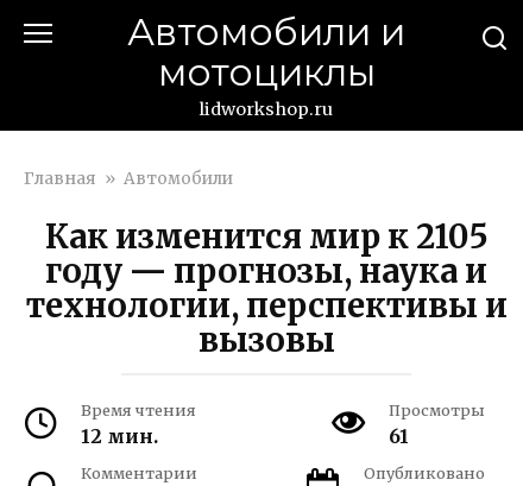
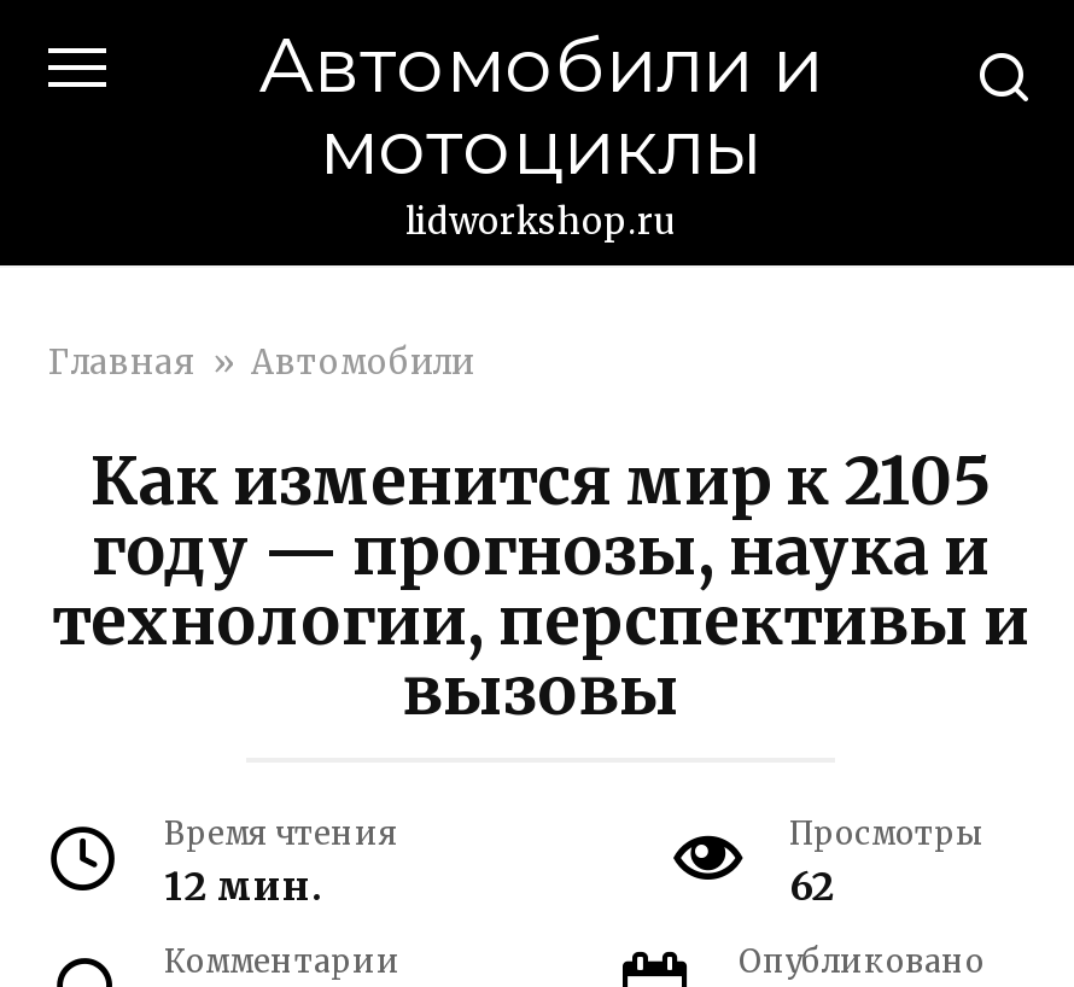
[389,424,409,448] 61 -> [789,862,835,910] 62

